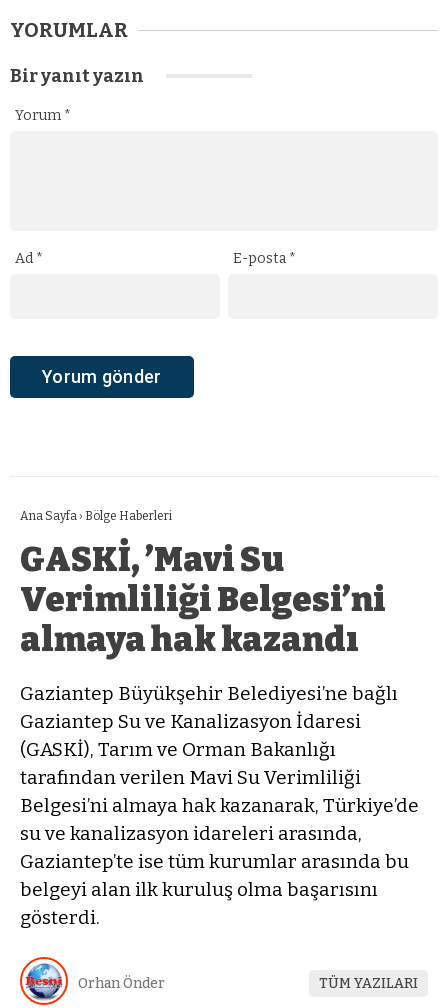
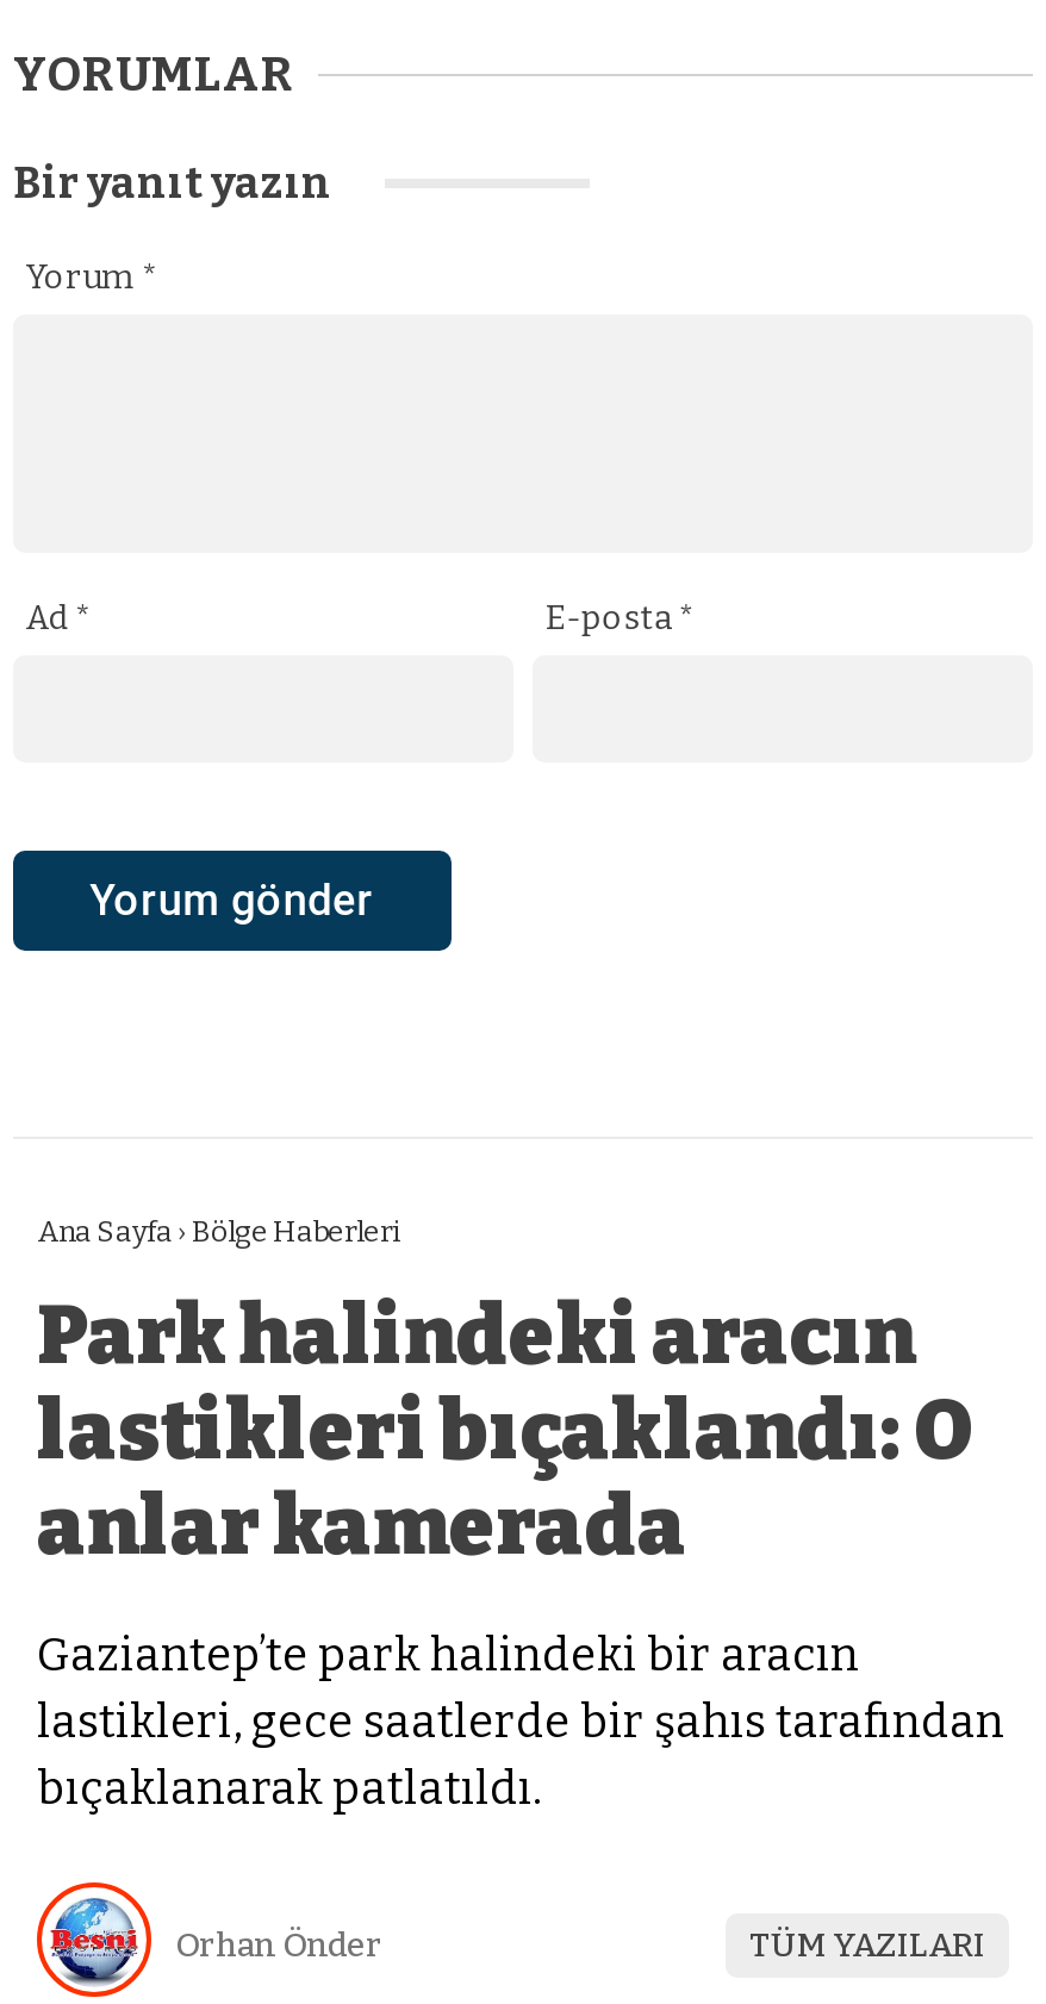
[20,539,386,660] GASKİ, ’Mavi Su | Verimliliği Belgesi’ni | almaya hak kazandı -> [37,1287,973,1575] Park halindeki aracın | lastikleri bıçaklandı: O | anlar kamerada
[20,682,419,929] Gaziantep Büyükşehir Belediyesi’ne bağlı | Gaziantep Su ve Kanalizasyon İdaresi | (GASKİ), Tarım ve Orman Bakanlığı | tarafından verilen Mavi Su Verimliliği | Belgesi’ni almaya hak kazanarak, Türkiye’de | su ve kanalizasyon idareleri arasında, | Gaziantep’te ise tüm kurumlar arasında bu | belgeyi alan ilk kuruluş olma başarısını | gösterdi. -> [37,1628,1004,1816] Gaziantep’te park halindeki bir aracın | lastikleri, gece saatlerde bir şahıs tarafından | bıçaklanarak patlatıldı.

